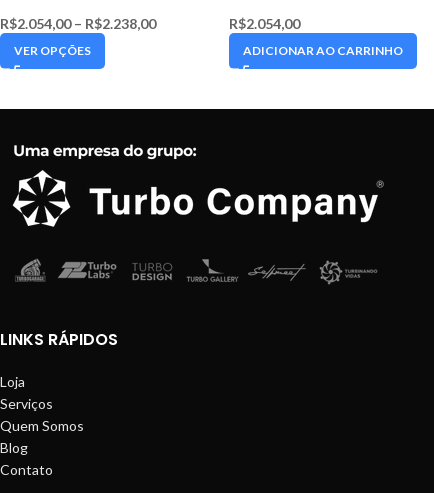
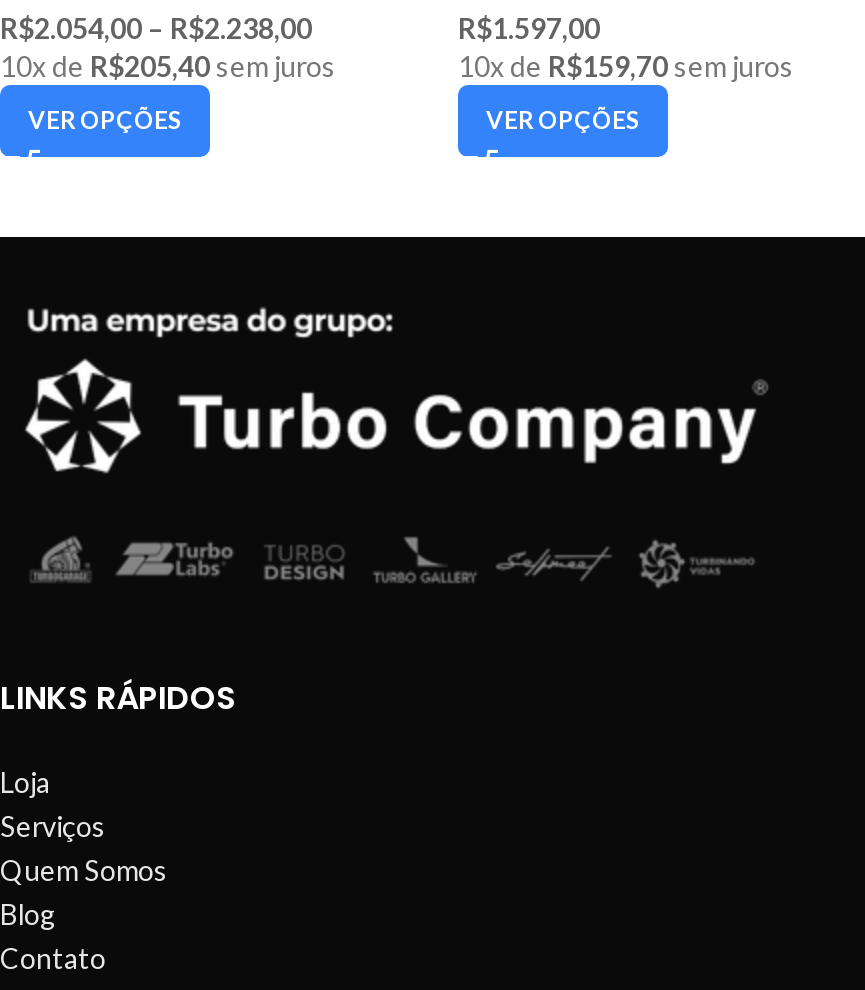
[229,15,300,32] R$2.054,00 -> [458,11,794,83] R$1.597,00 | 10x de R$159,70 sem juros
none -> [0,49,336,83] 10x de R$205,40 sem juros
[243,43,403,58] ADICIONAR AO CARRINHO -> [486,105,640,135] VER OPÇÕES

